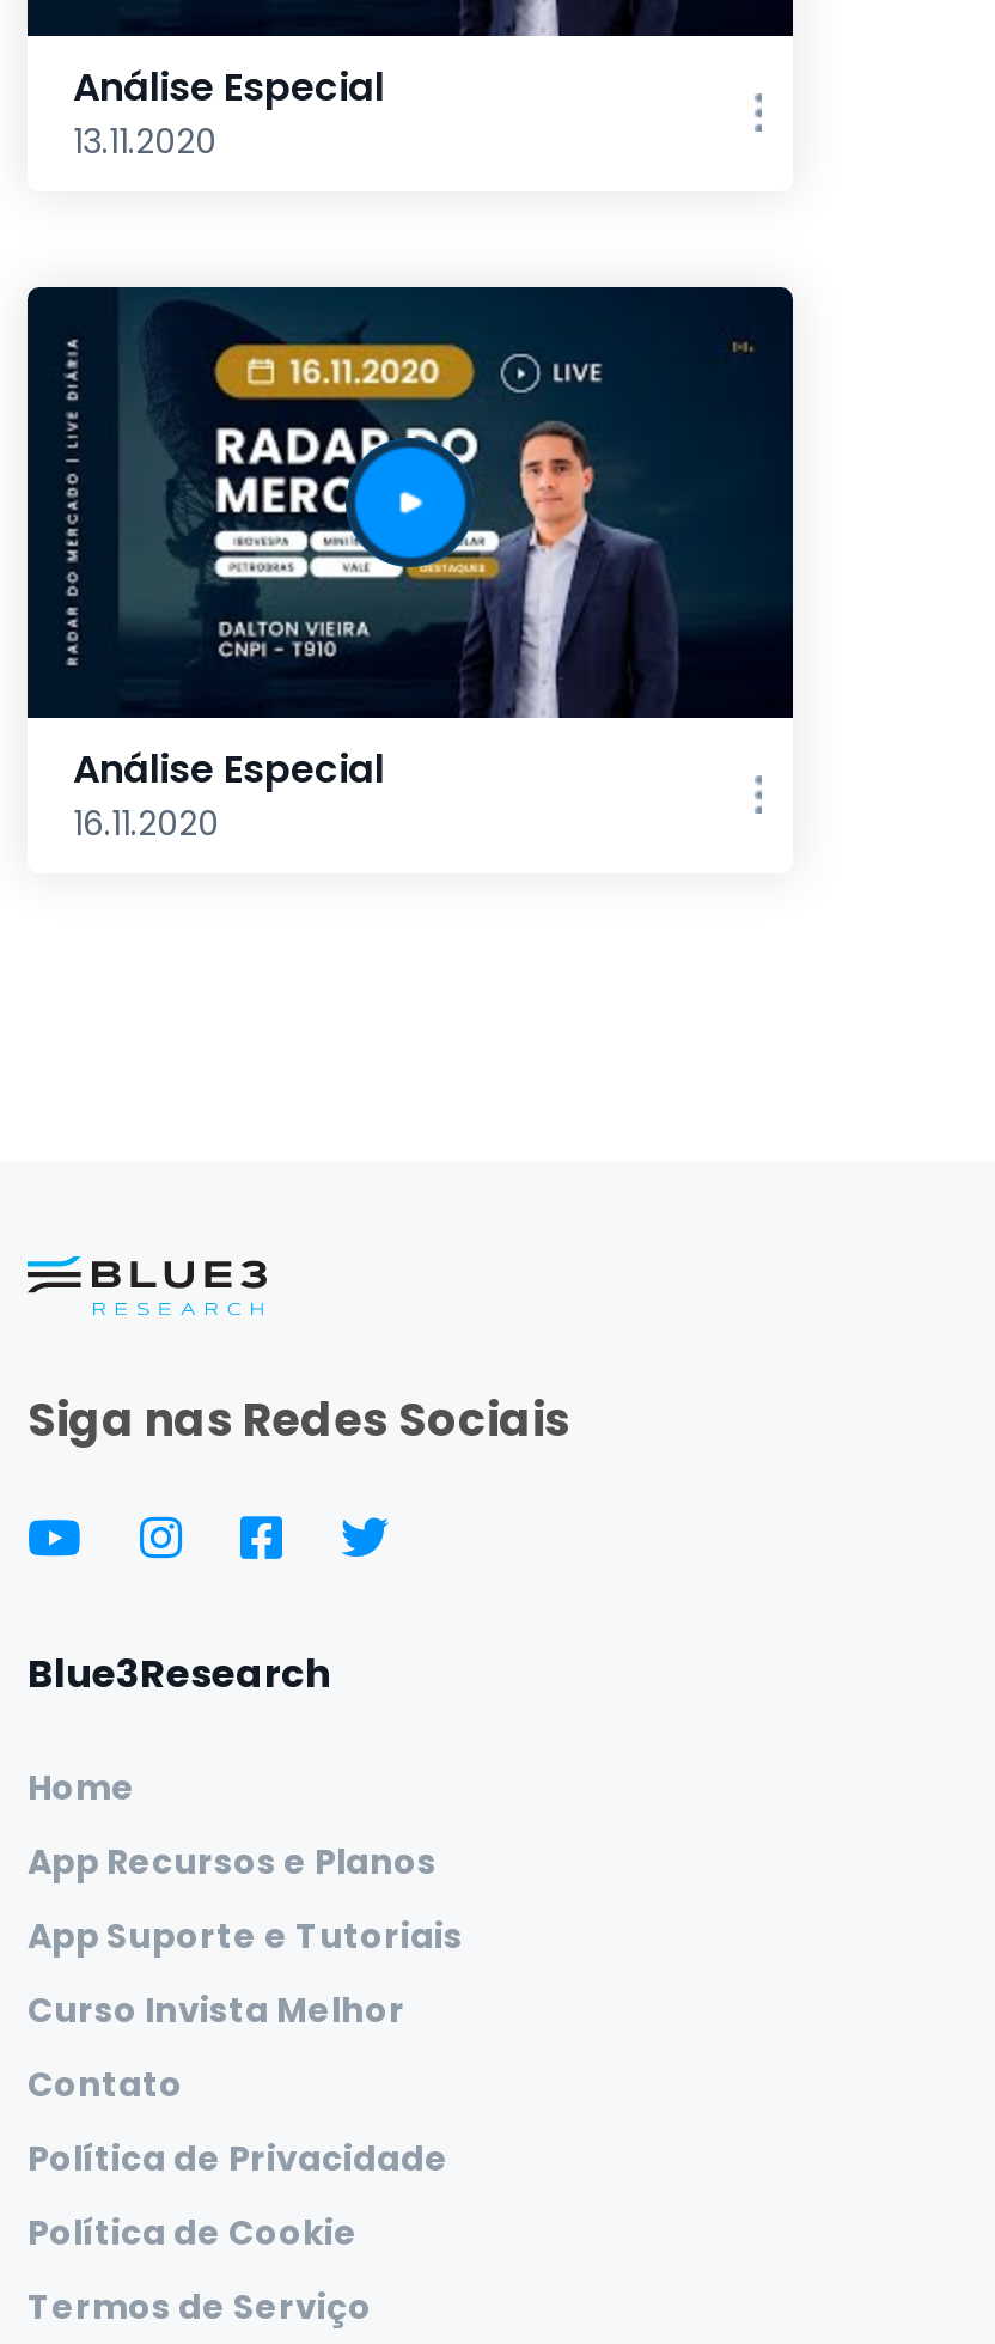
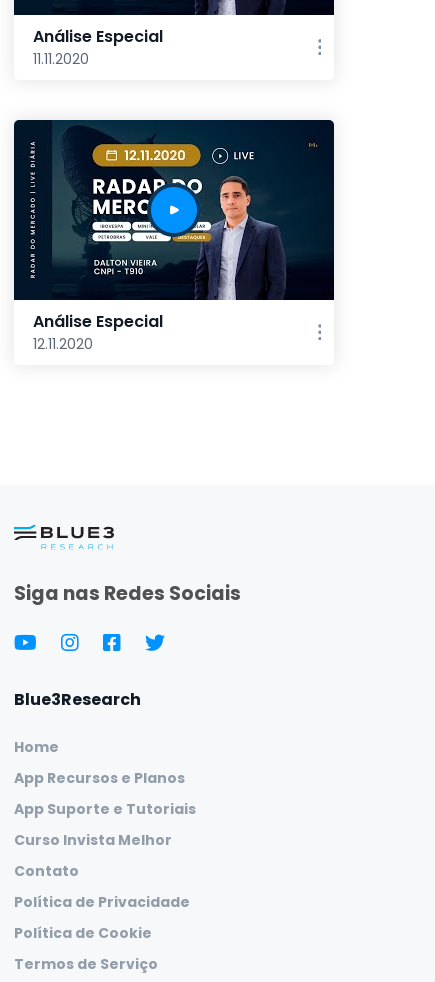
[73,117,216,165] 13.11.2020 -> [33,49,89,69] 11.11.2020
[73,799,219,847] 16.11.2020 -> [33,334,93,354] 12.11.2020

